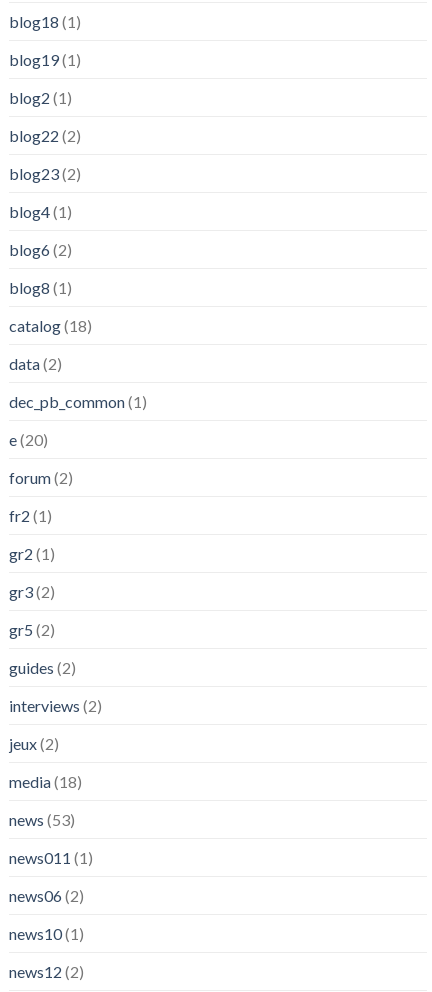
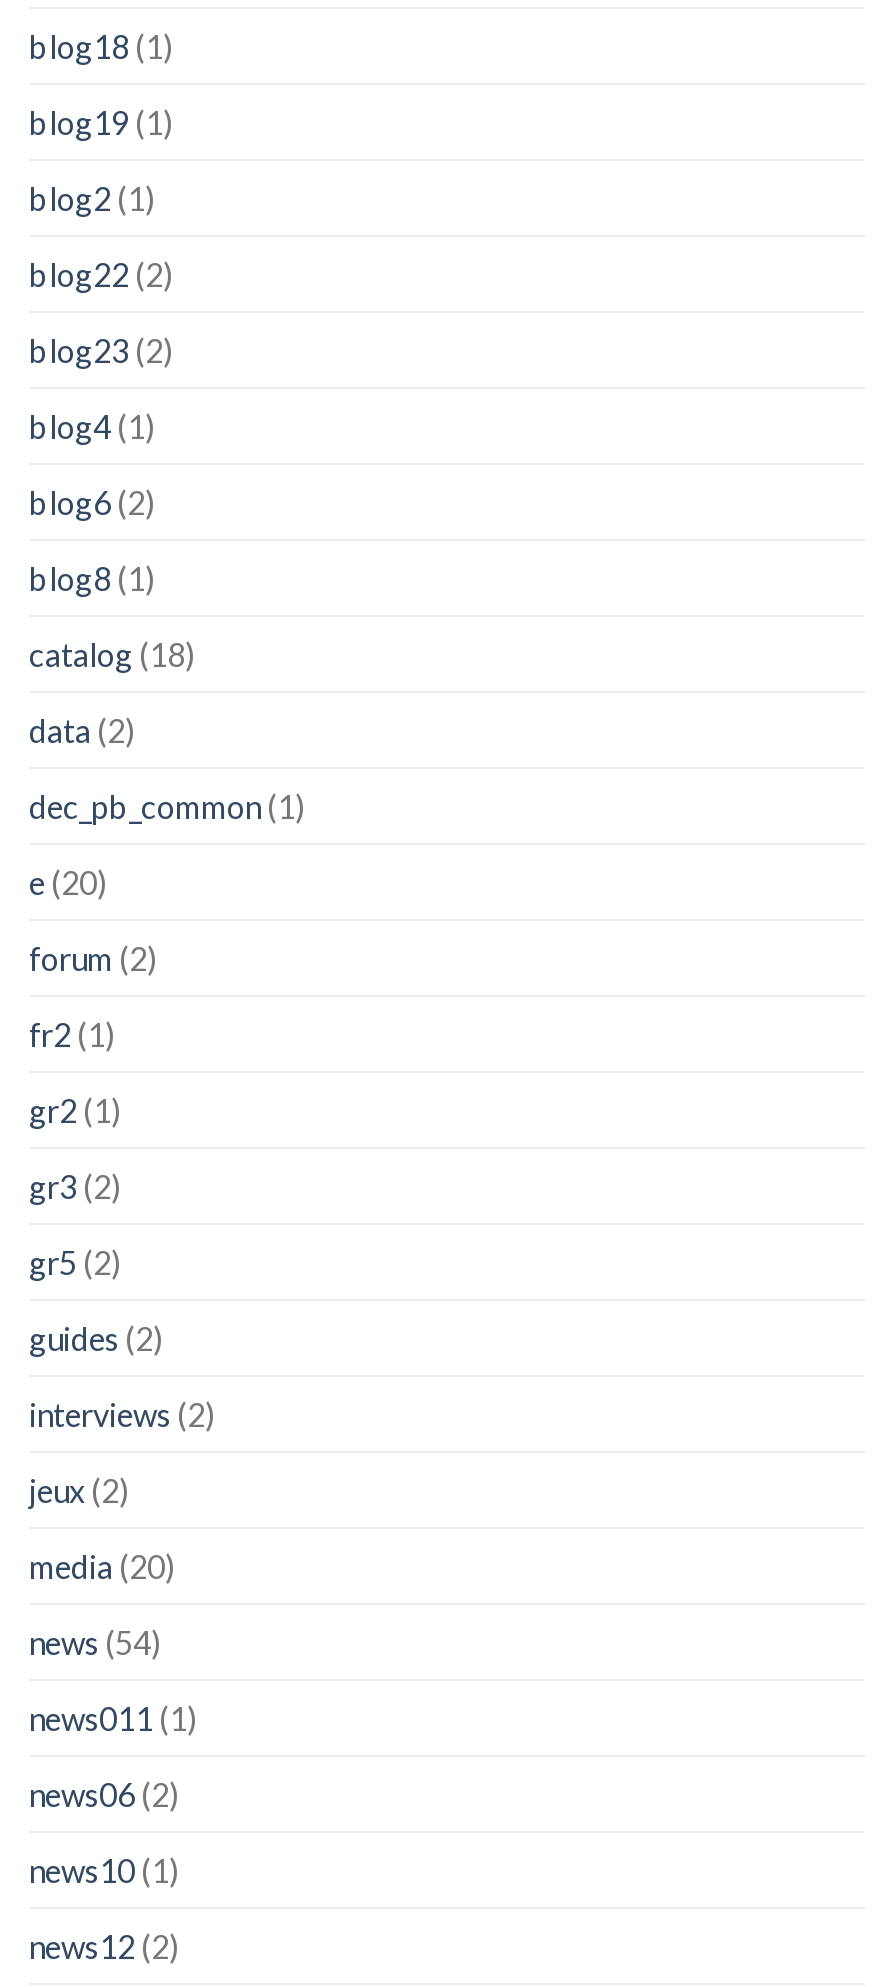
[9,772,82,791] media (18) -> [29,1548,175,1586] media (20)
[9,810,75,829] news (53) -> [29,1624,161,1662] news (54)

